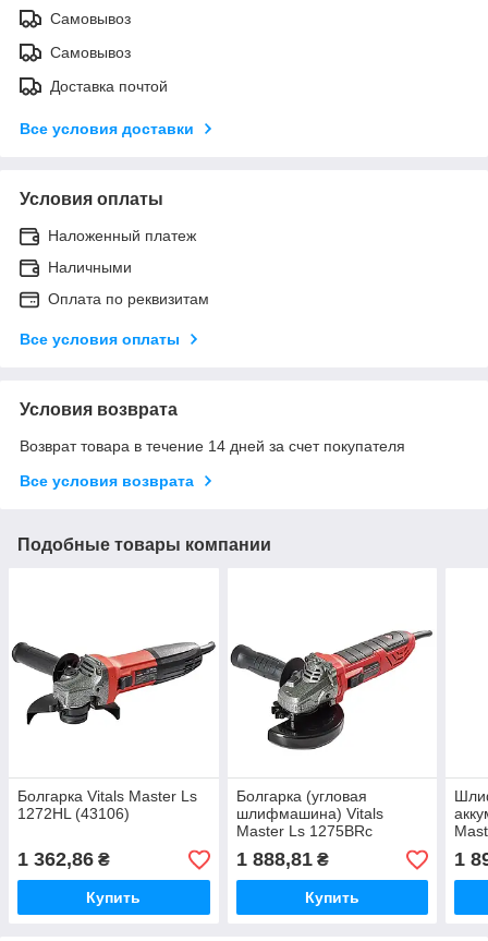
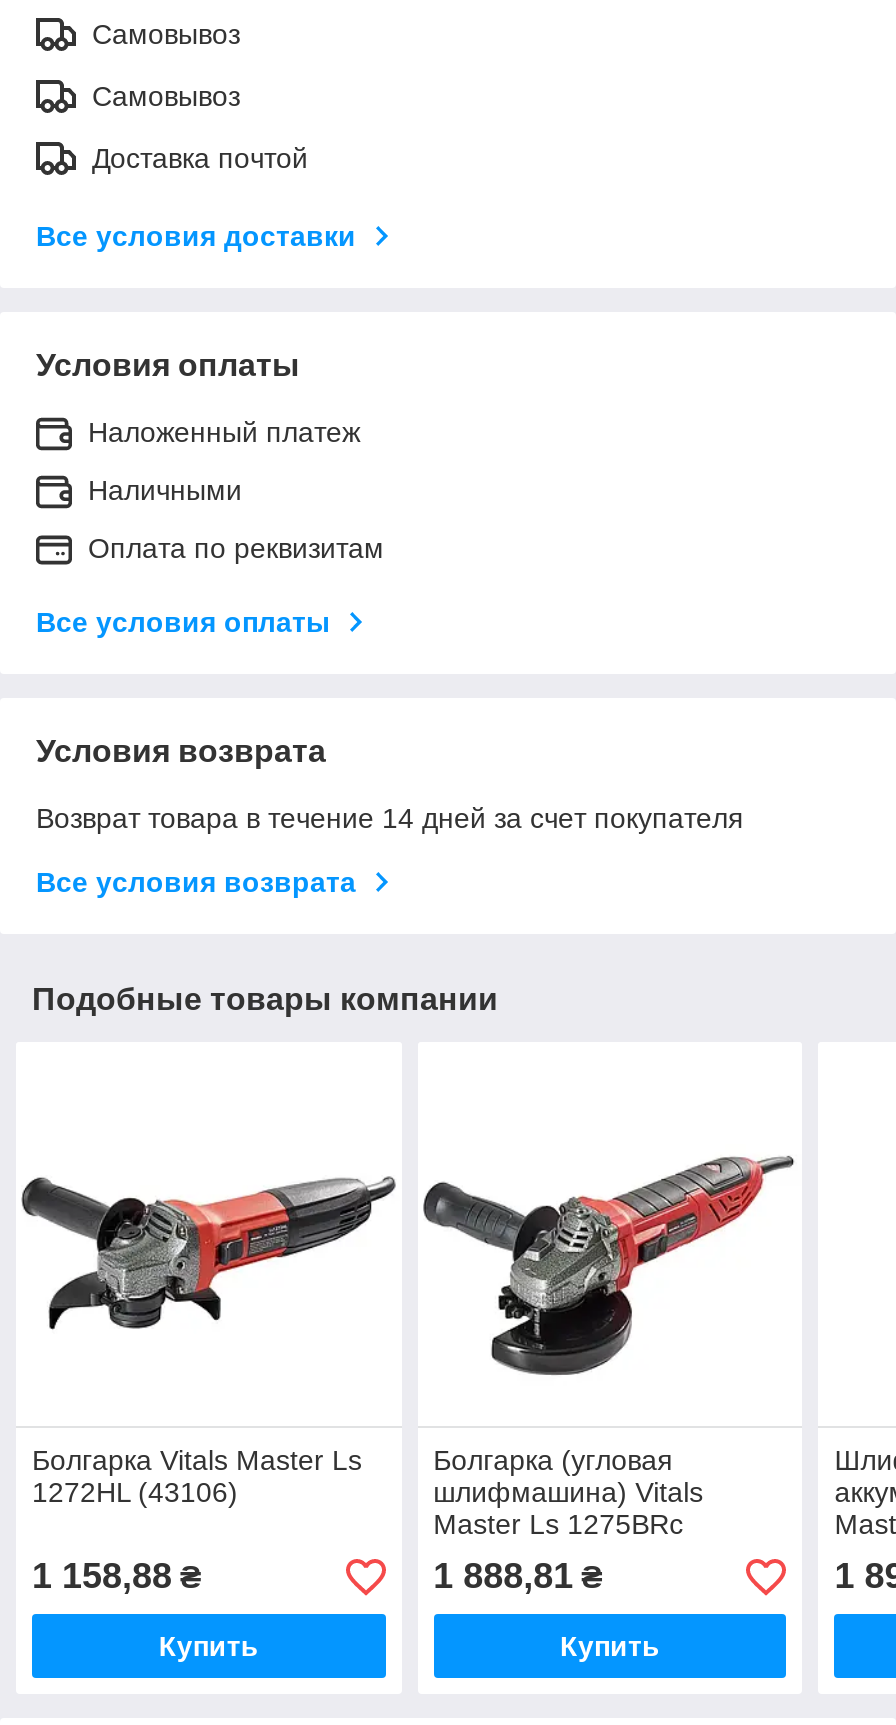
[17,849,110,871] 1 362,86 ₴ -> [32,1557,202,1597] 1 158,88 ₴

